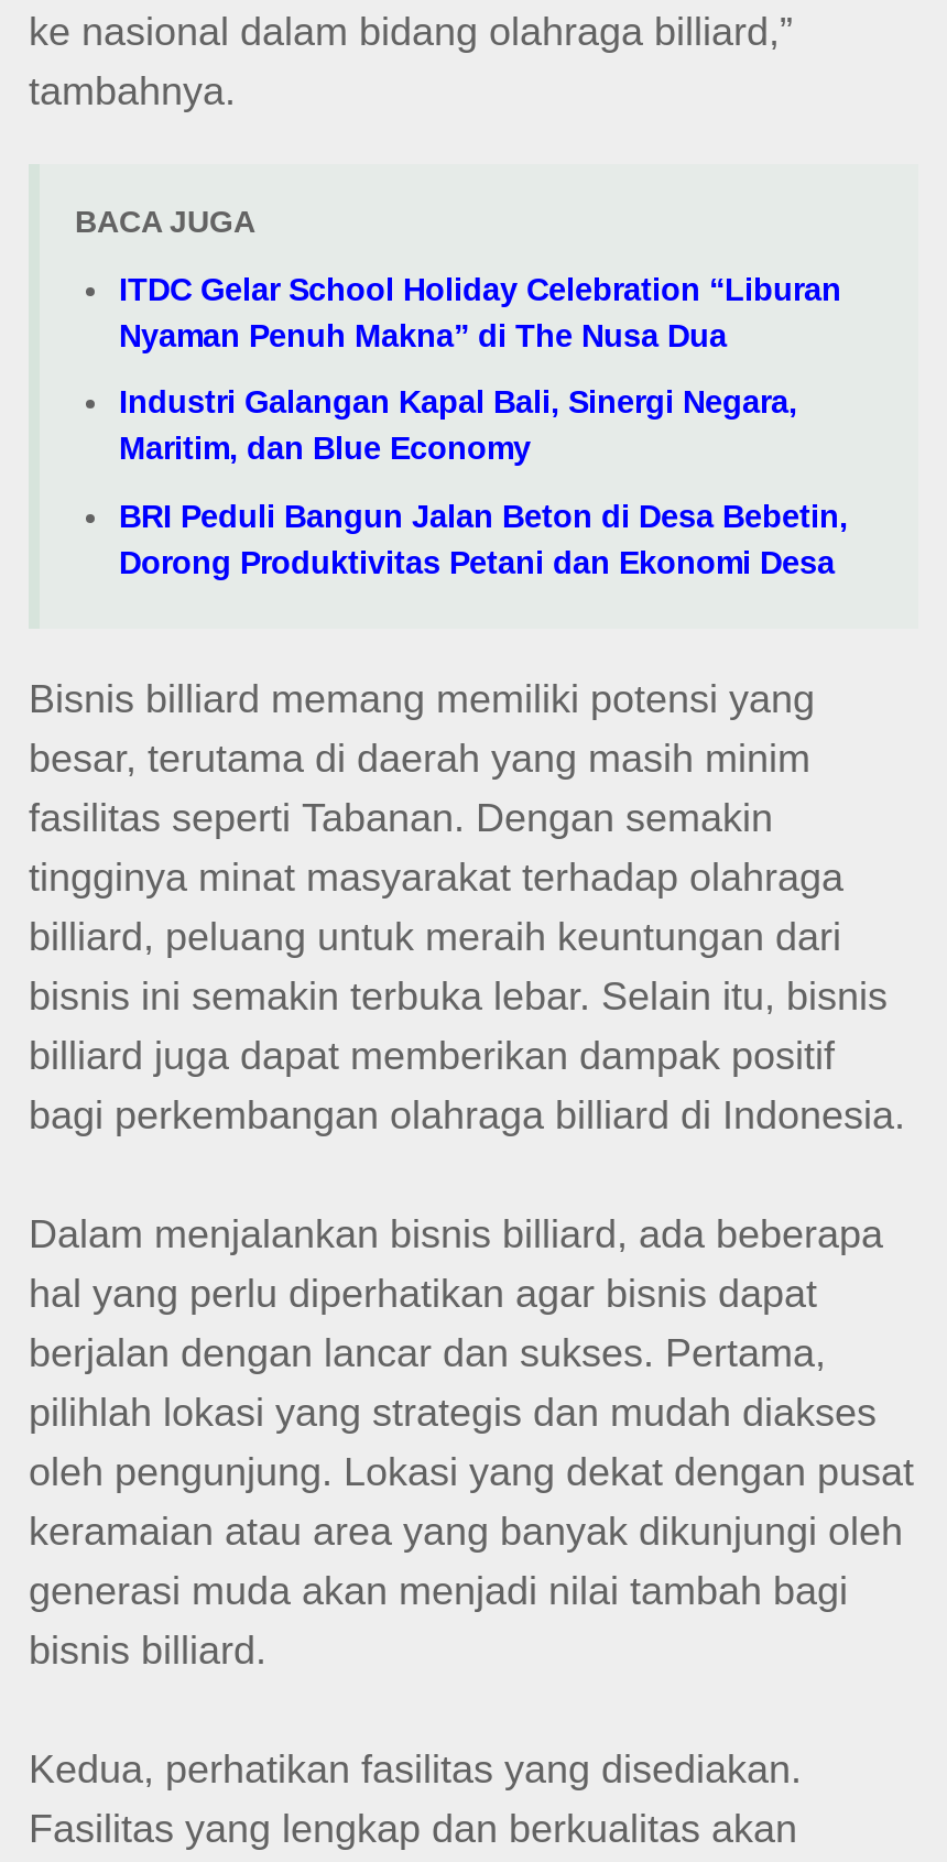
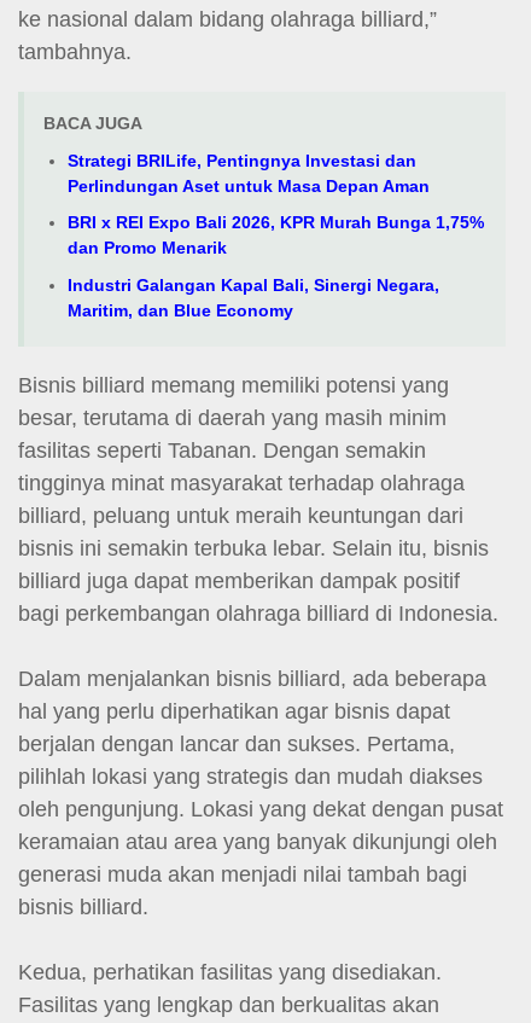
[119,271,841,353] ITDC Gelar School Holiday Celebration “Liburan | Nyaman Penuh Makna” di The Nusa Dua -> [68,150,484,258] Strategi BRILife, Pentingnya Investasi dan | Perlindungan Aset untuk Masa Depan Aman | BRI x REI Expo Bali 2026, KPR Murah Bunga 1,75% | dan Promo Menarik
moved [119,385,797,466] -> [68,275,439,320]: Industri Galangan Kapal Bali, Sinergi Negara, | Maritim, dan Blue Economy
[119,498,848,580] BRI Peduli Bangun Jalan Beton di Desa Bebetin, | Dorong Produktivitas Petani dan Ekonomi Desa -> none

